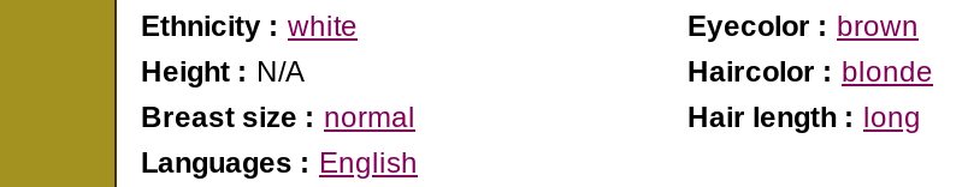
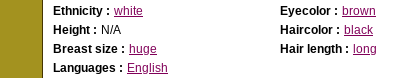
[687,55,933,89] Haircolor : blonde -> [280,23,373,37] Haircolor : black
[141,101,415,134] Breast size : normal -> [53,42,157,56] Breast size : huge

